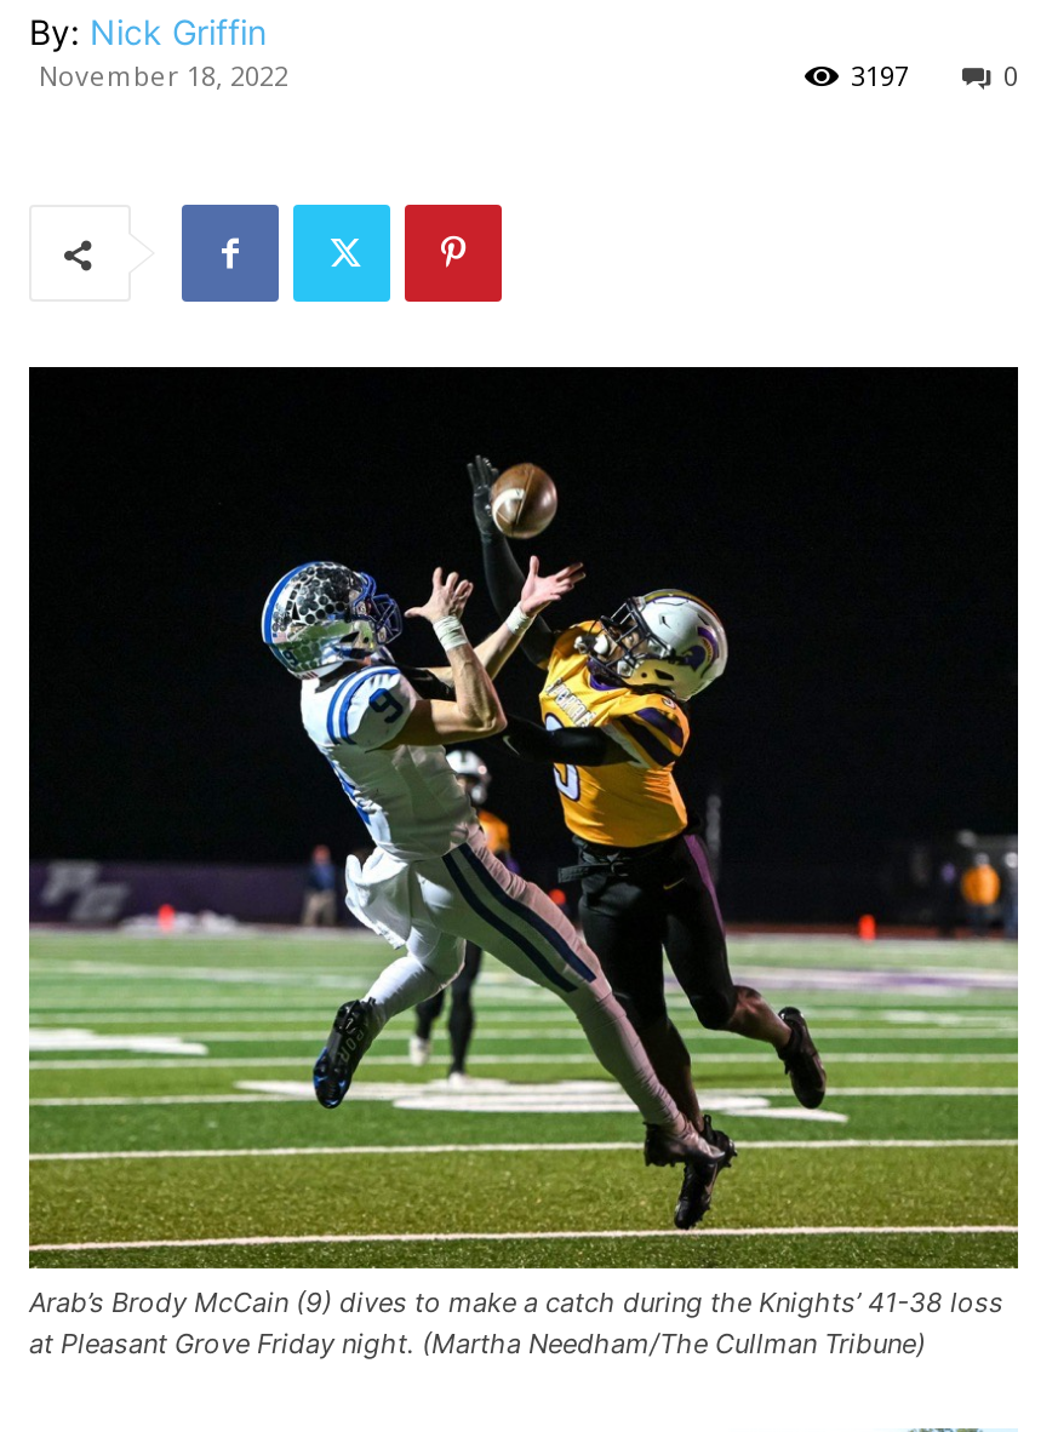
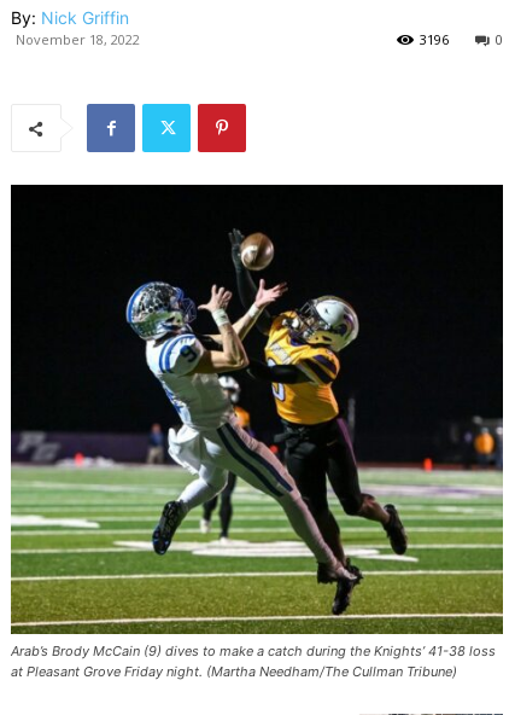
[851,57,909,93] 3197 -> [420,30,449,48] 3196

